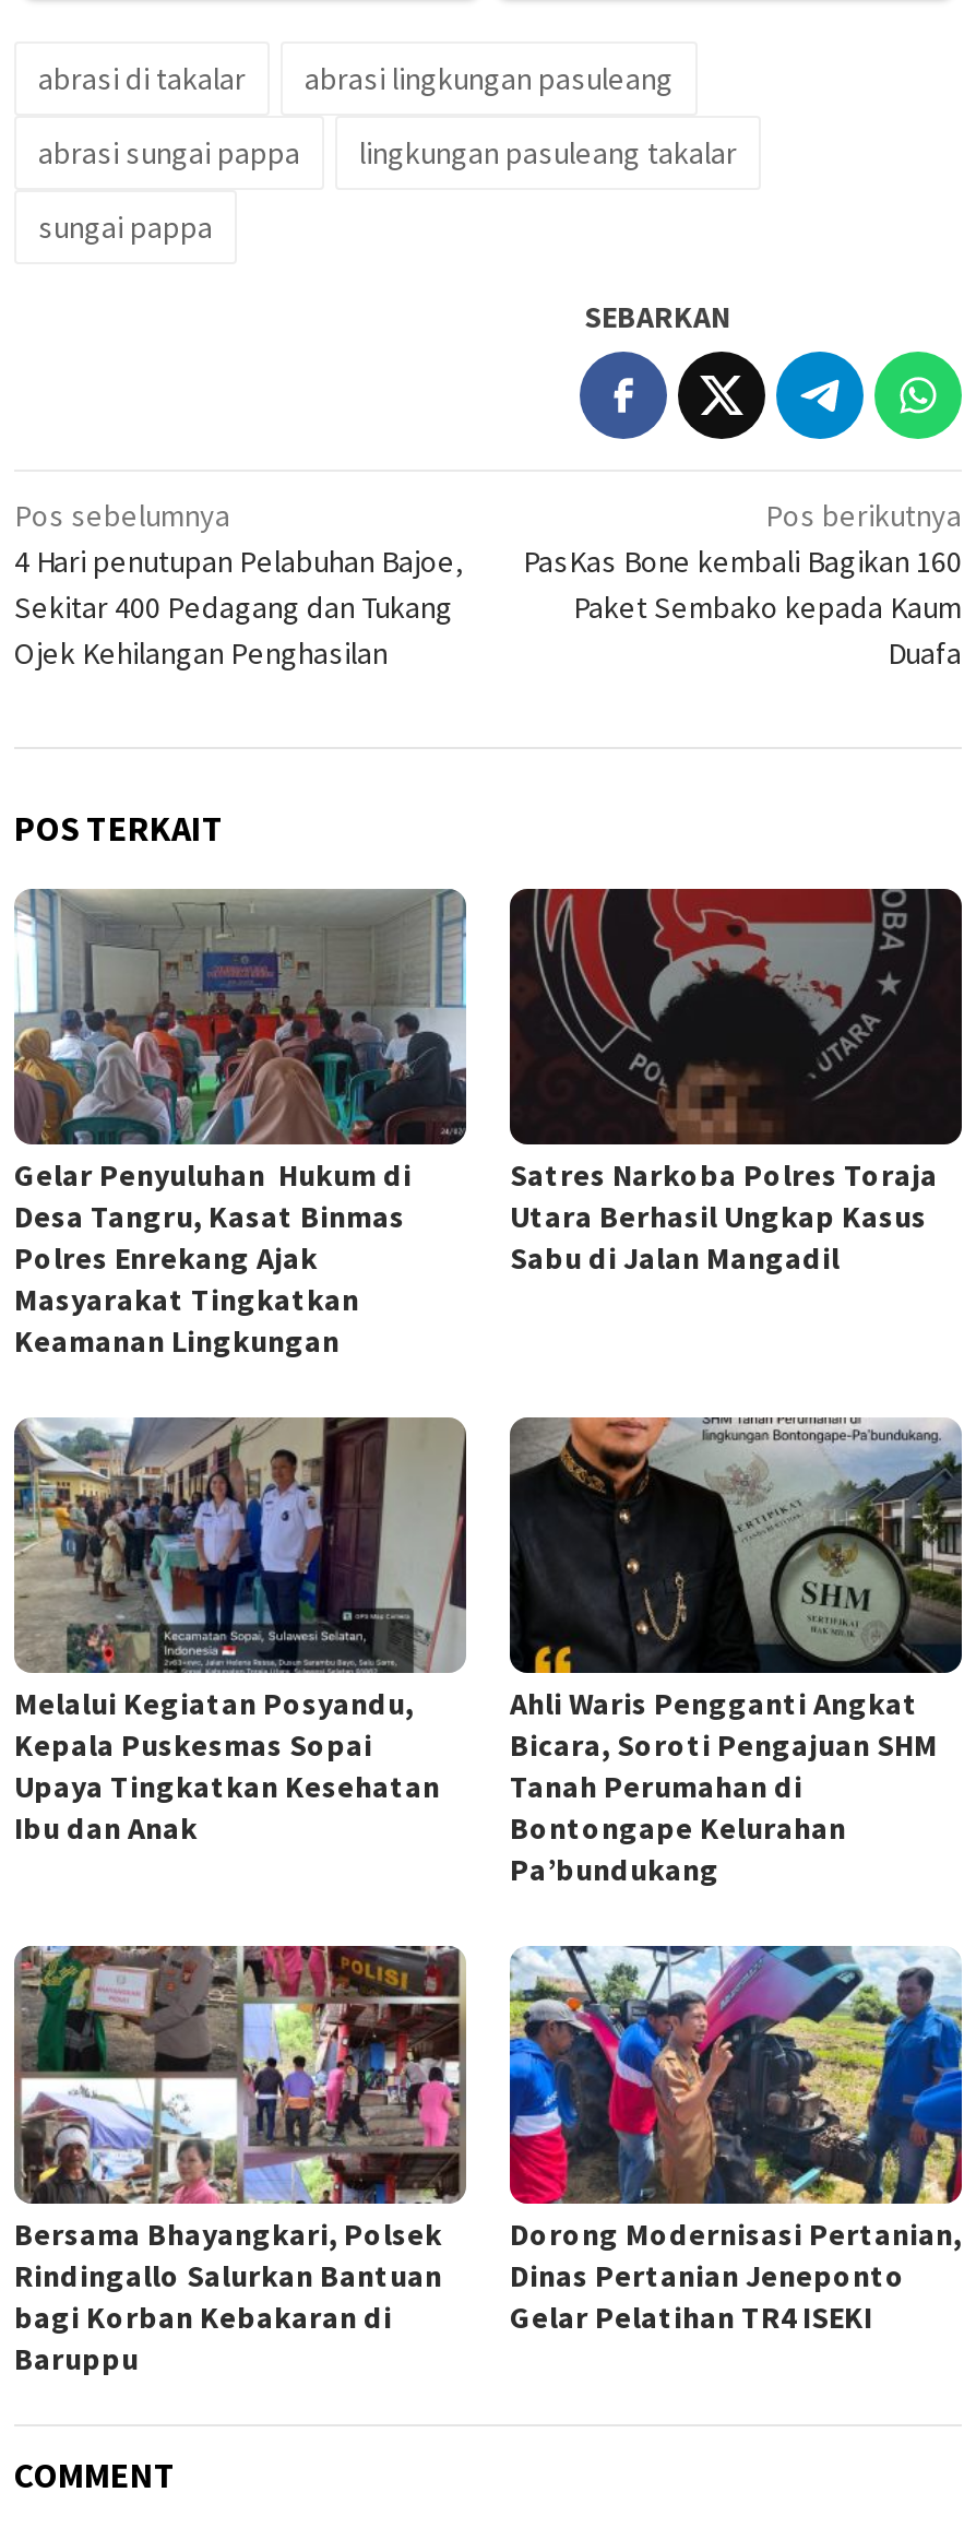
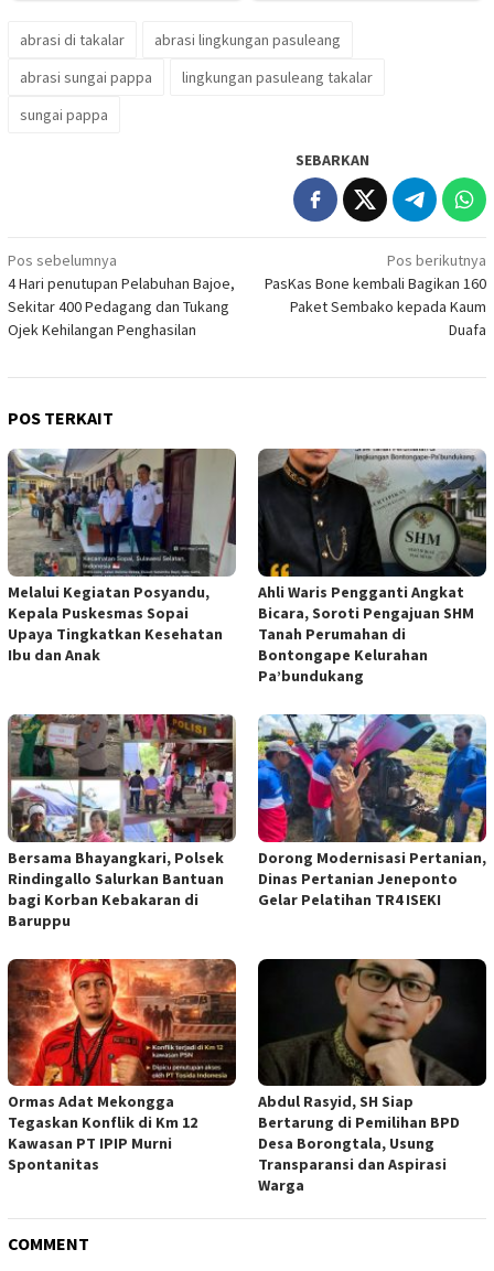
[14,889,468,1361] [image] | Gelar Penyuluhan Hukum di | Desa Tangru, Kasat Binmas | Polres Enrekang Ajak | Masyarakat Tingkatkan | Keamanan Lingkungan -> none
[510,887,964,1278] [image] | Satres Narkoba Polres Toraja | Utara Berhasil Ungkap Kasus | Sabu di Jalan Mangadil -> none
moved [14,1413,966,2378] -> [8,444,488,930]: [image] | Melalui Kegiatan Posyandu, | Kepala Puskesmas Sopai | ... | Dinas Pertanian Jeneponto | Gelar Pelatihan TR4 ISEKI
none -> [7,958,237,1174] [image] | Ormas Adat Mekongga | Tegaskan Konflik di Km 12 | Kawasan PT IPIP Murni | Spontanitas
none -> [257,958,487,1195] [image] | Abdul Rasyid, SH Siap | Bertarung di Pemilihan BPD | Desa Borongtala, Usung | Transparansi dan Aspirasi | Warga

